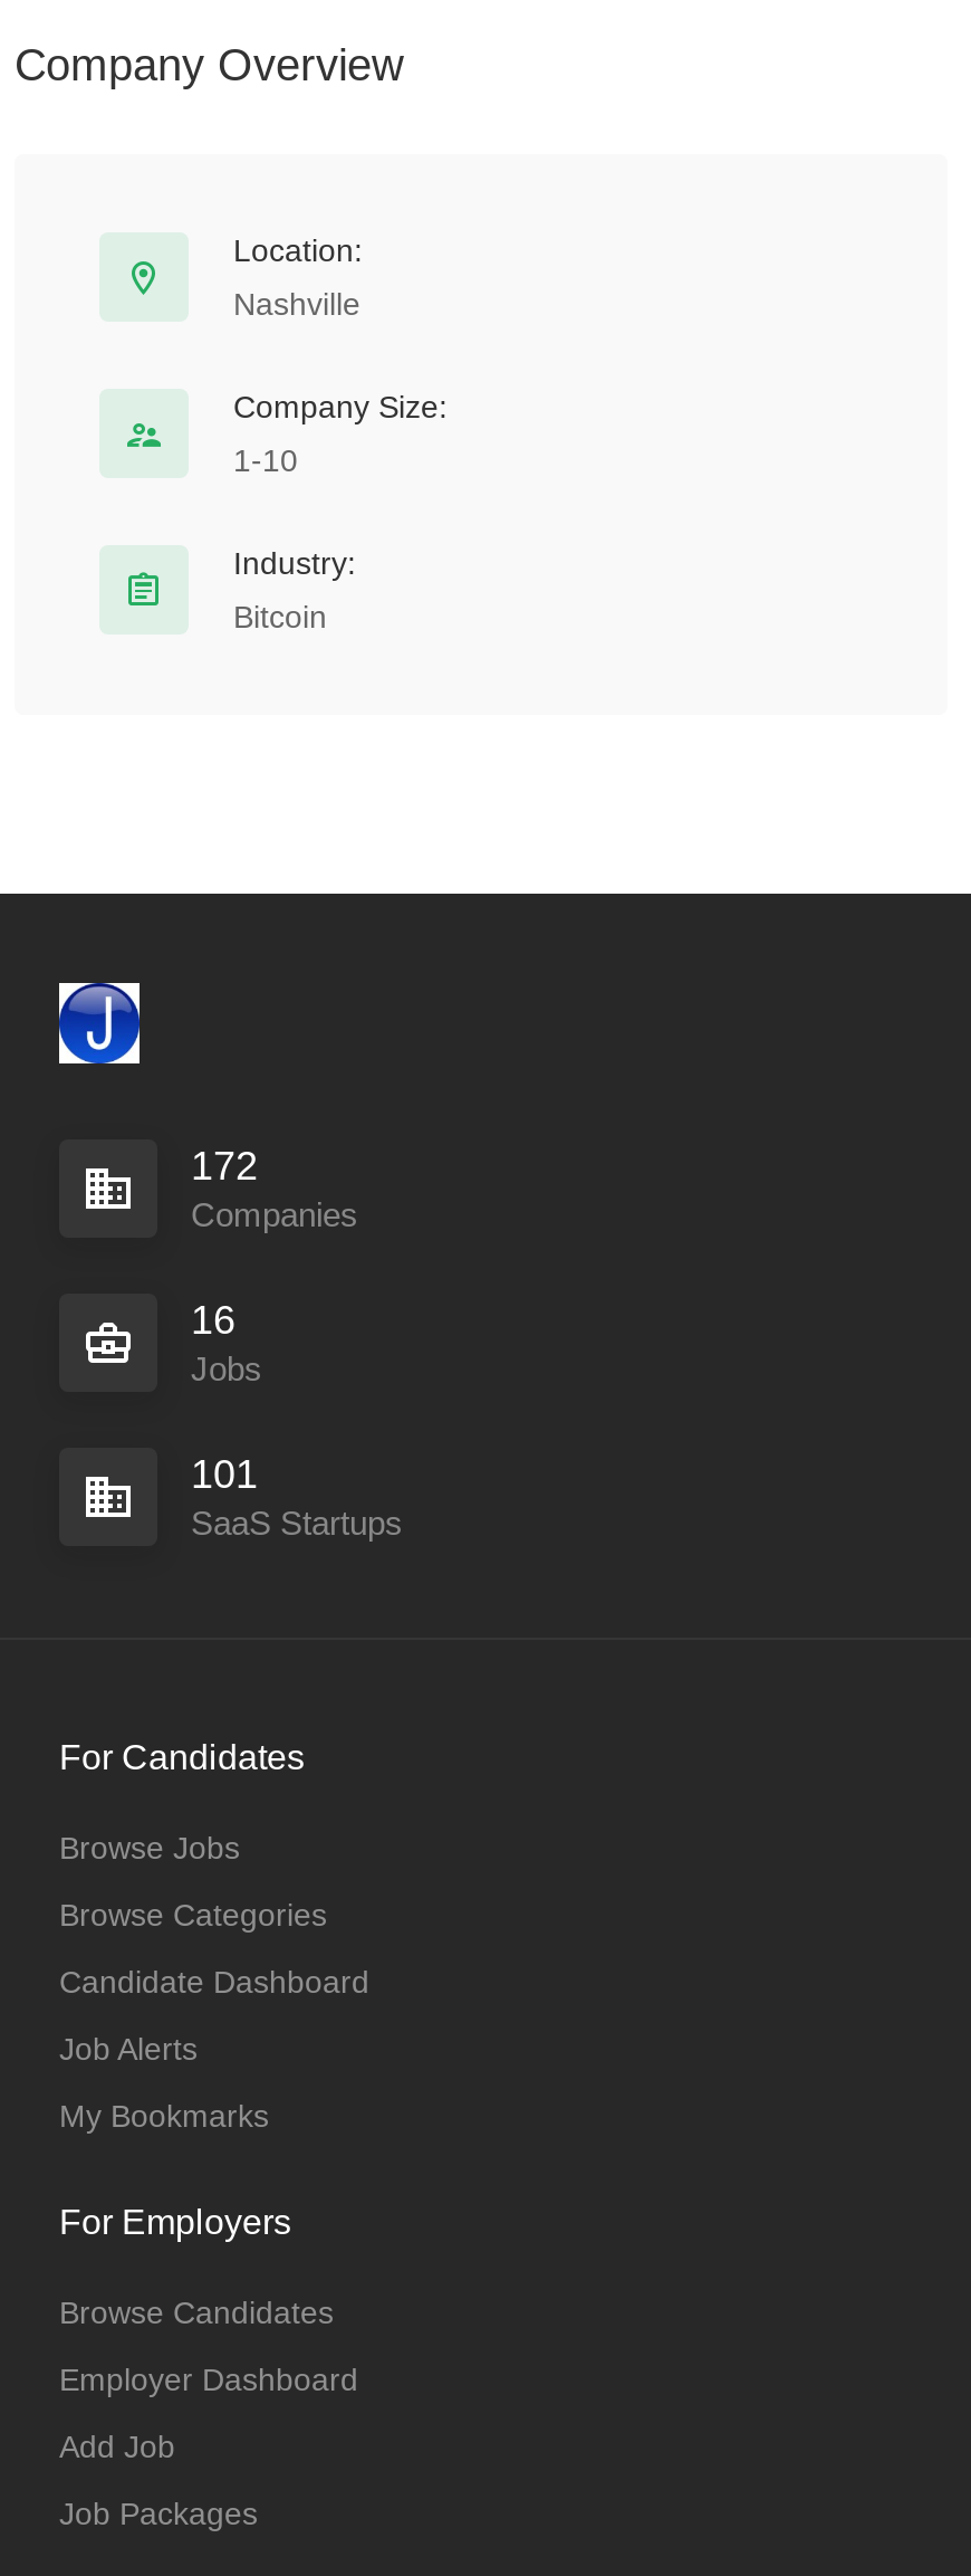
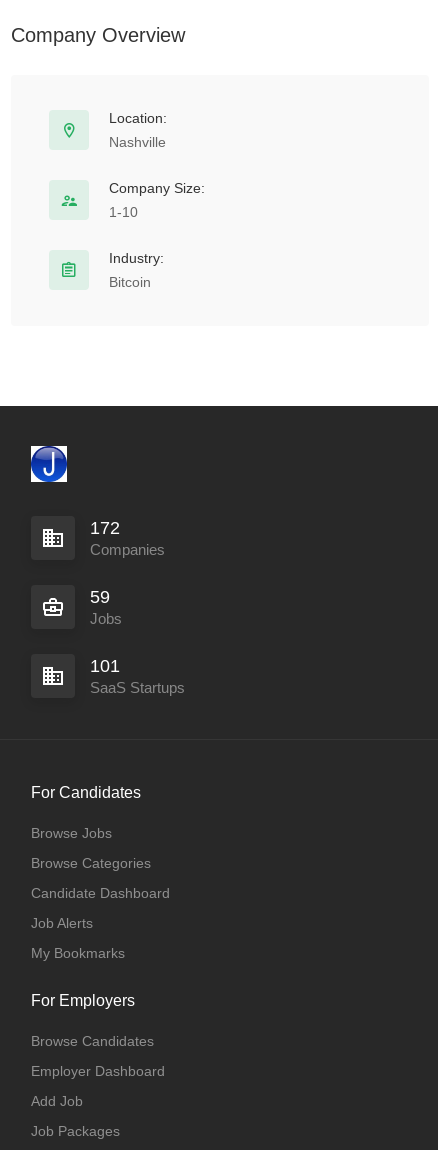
[191,1298,235,1343] 16 -> [90,587,110,607] 59

